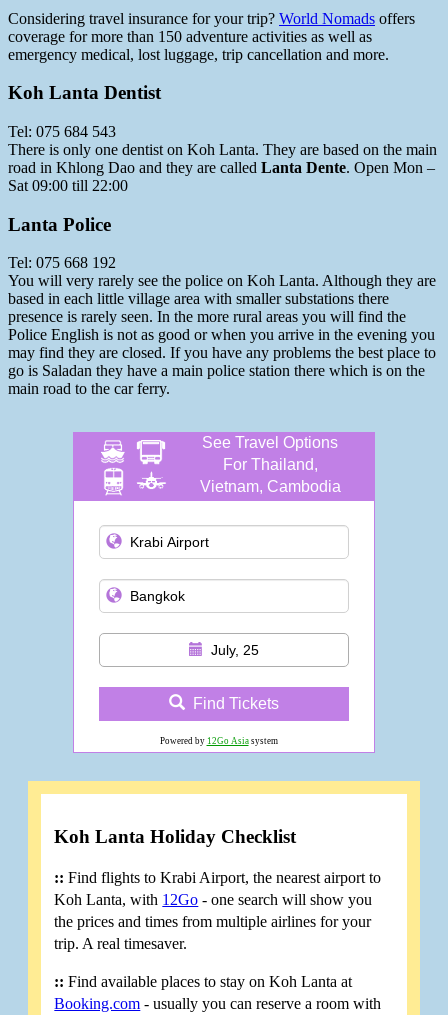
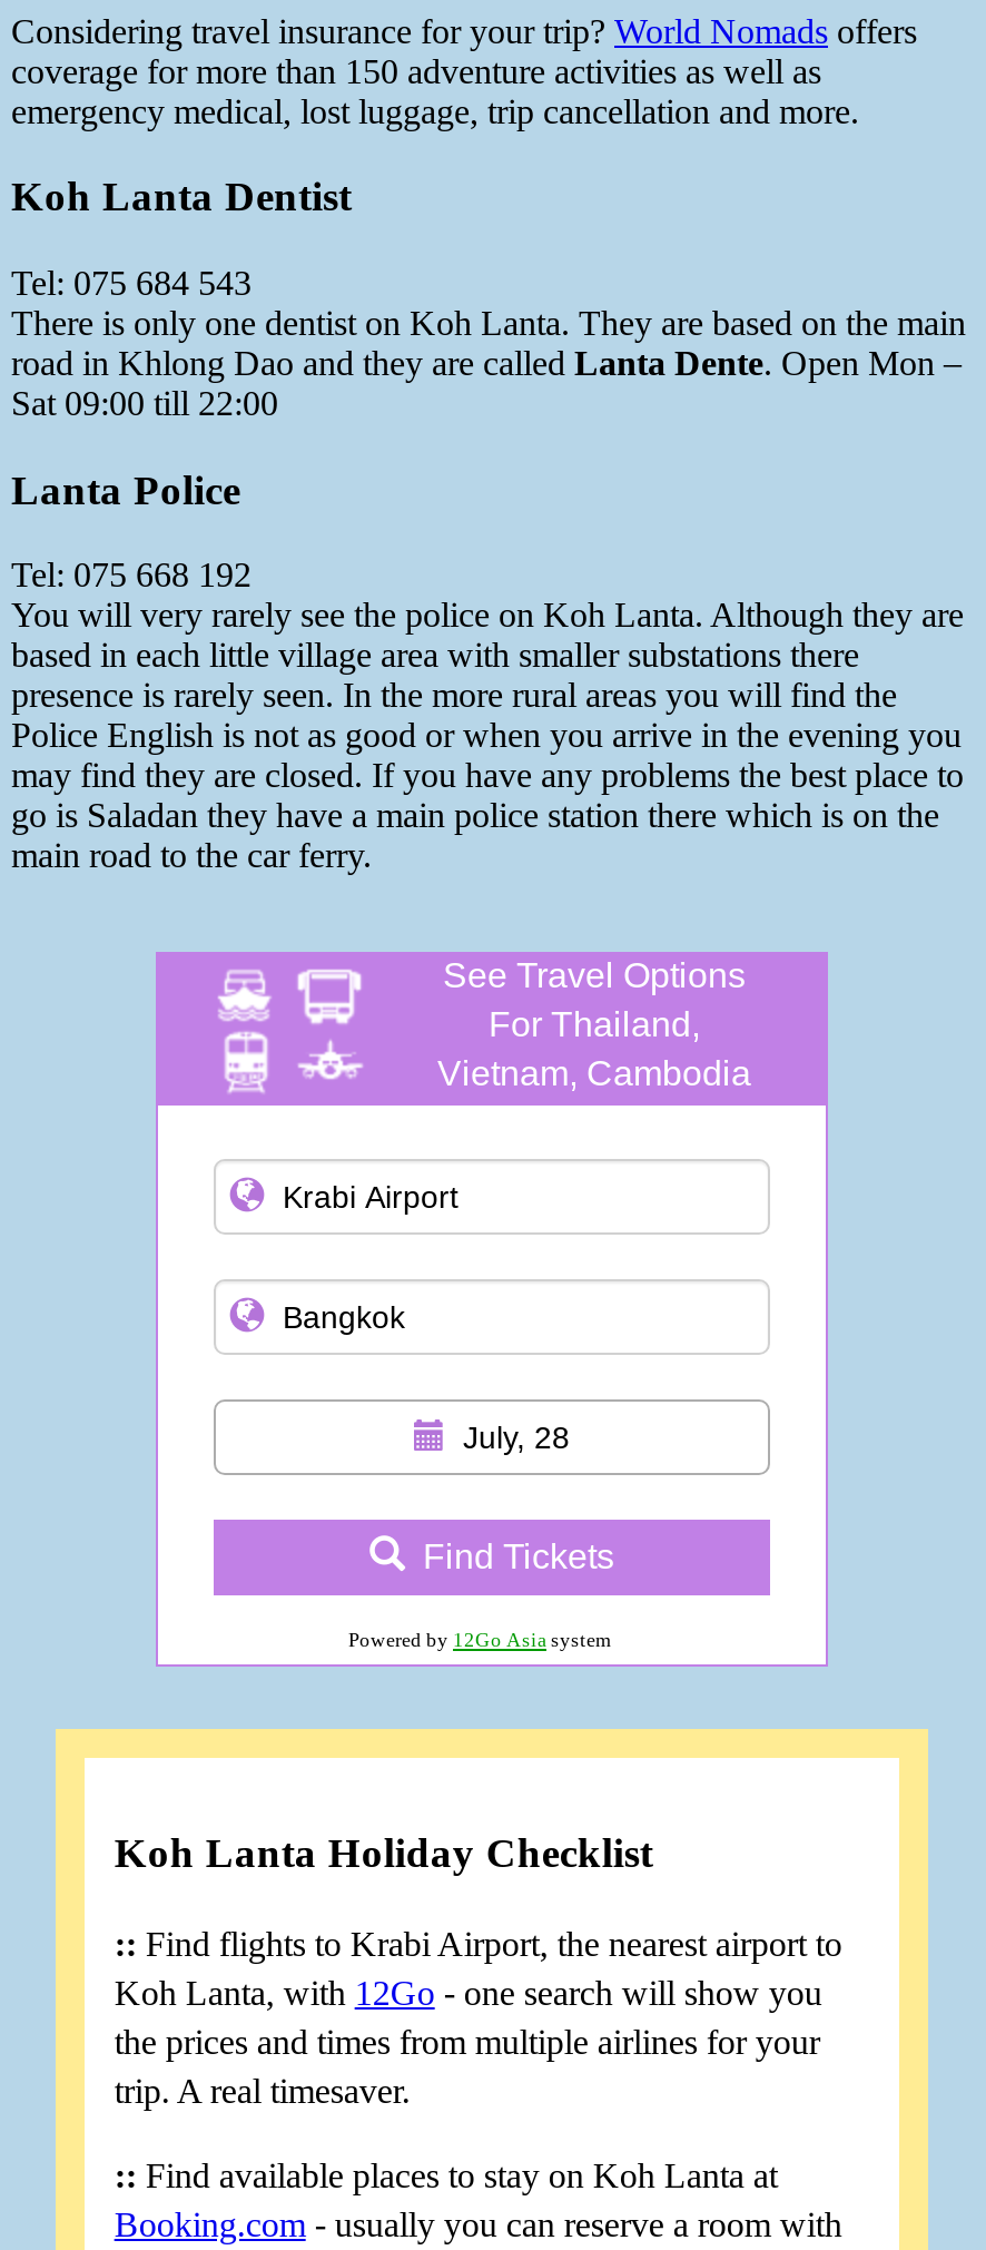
[211,642,259,658] July, 25 -> [463,1420,570,1456] July, 28

